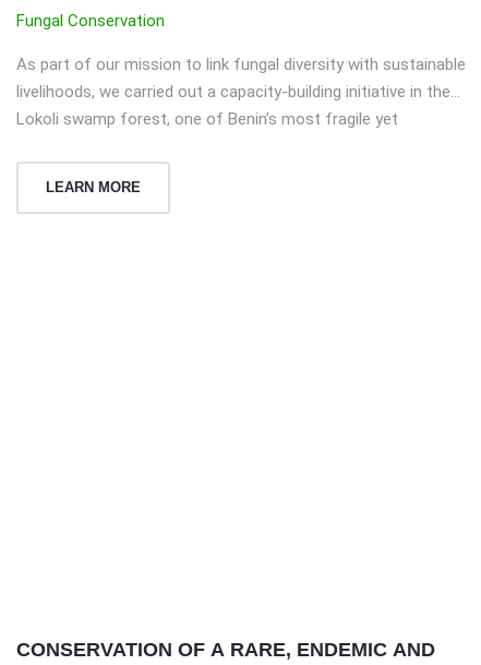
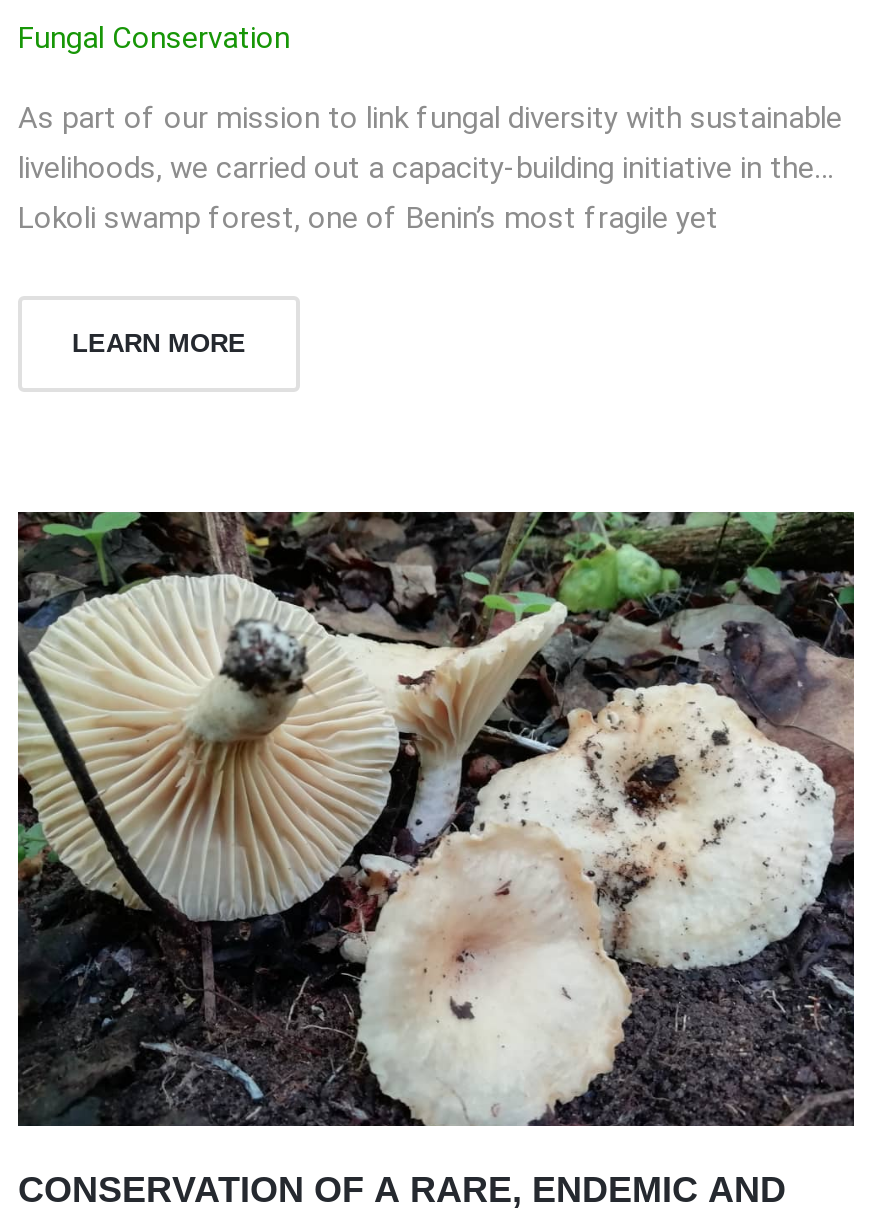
none -> [16,510,856,1128] [image]

